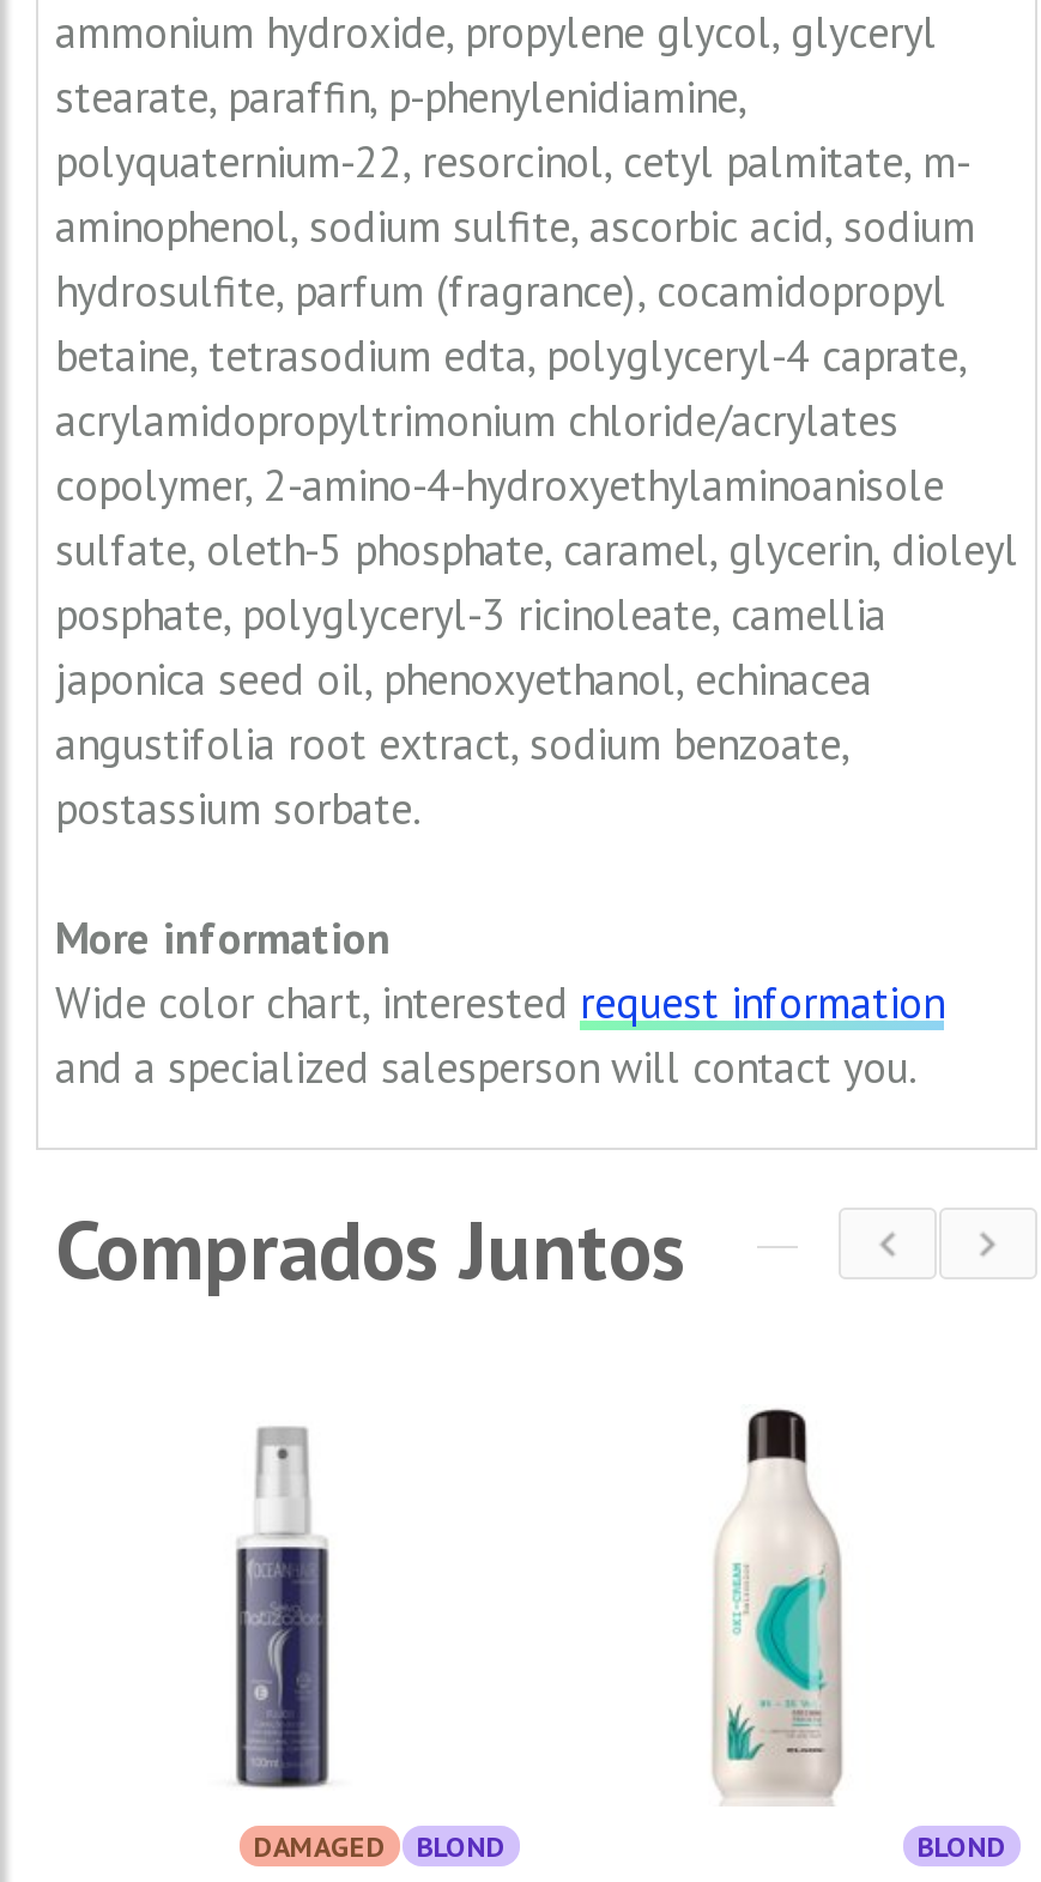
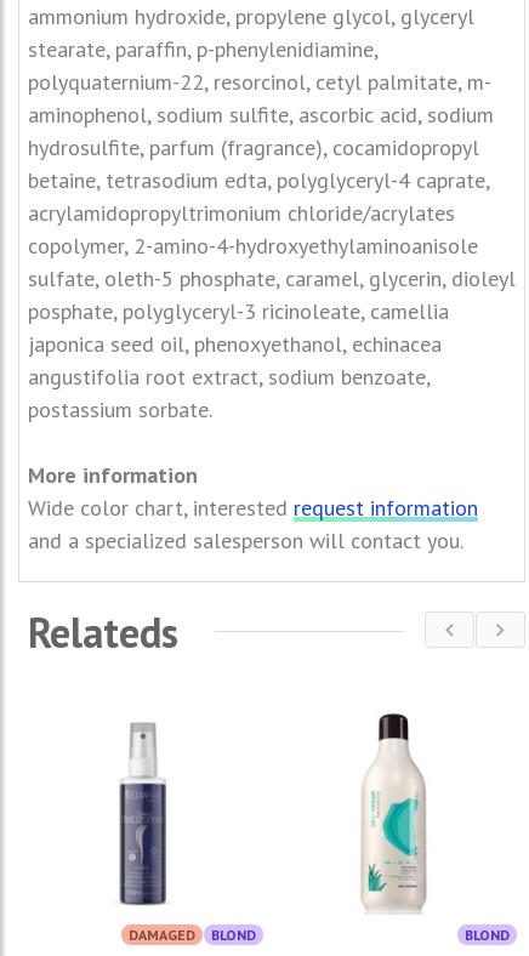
[55,1195,685,1301] Comprados Juntos -> [28,605,178,659] Relateds

